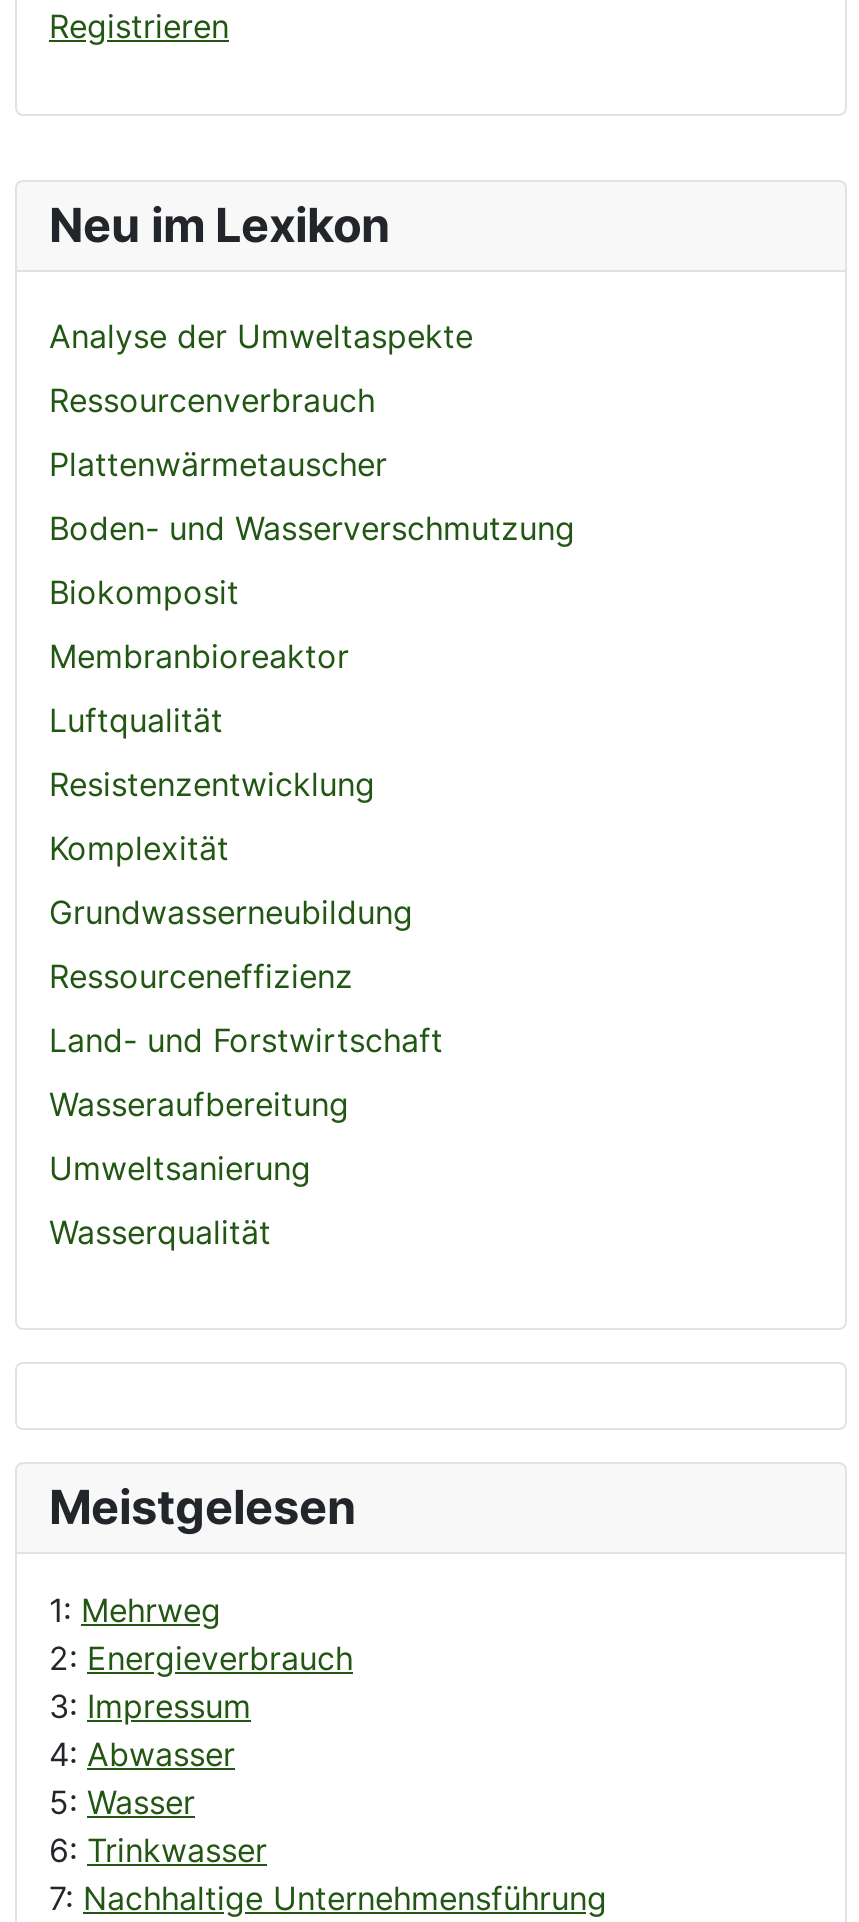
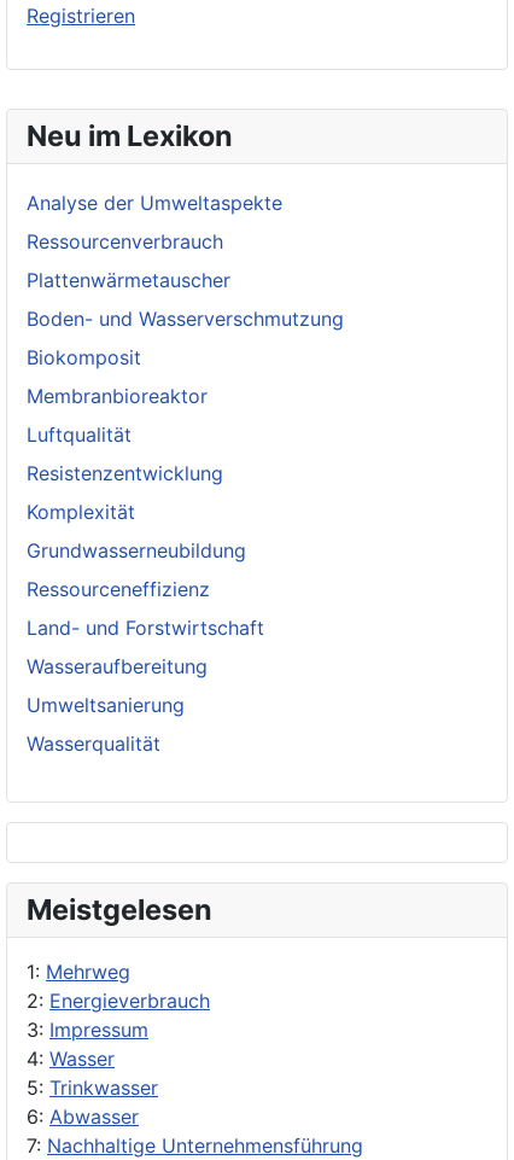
[49,1734,267,1870] 4: Abwasser | 5: Wasser | 6: Trinkwasser -> [27,1046,158,1128] 4: Wasser | 5: Trinkwasser | 6: Abwasser

